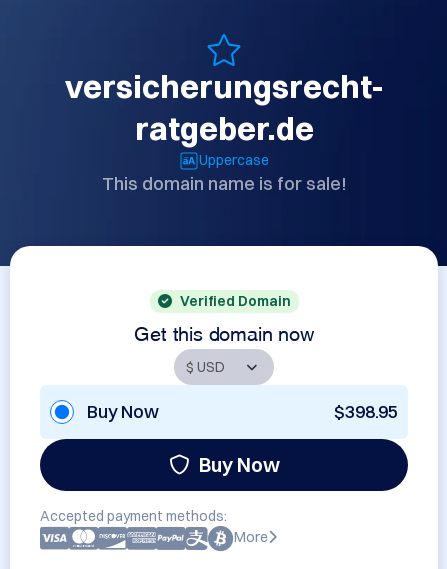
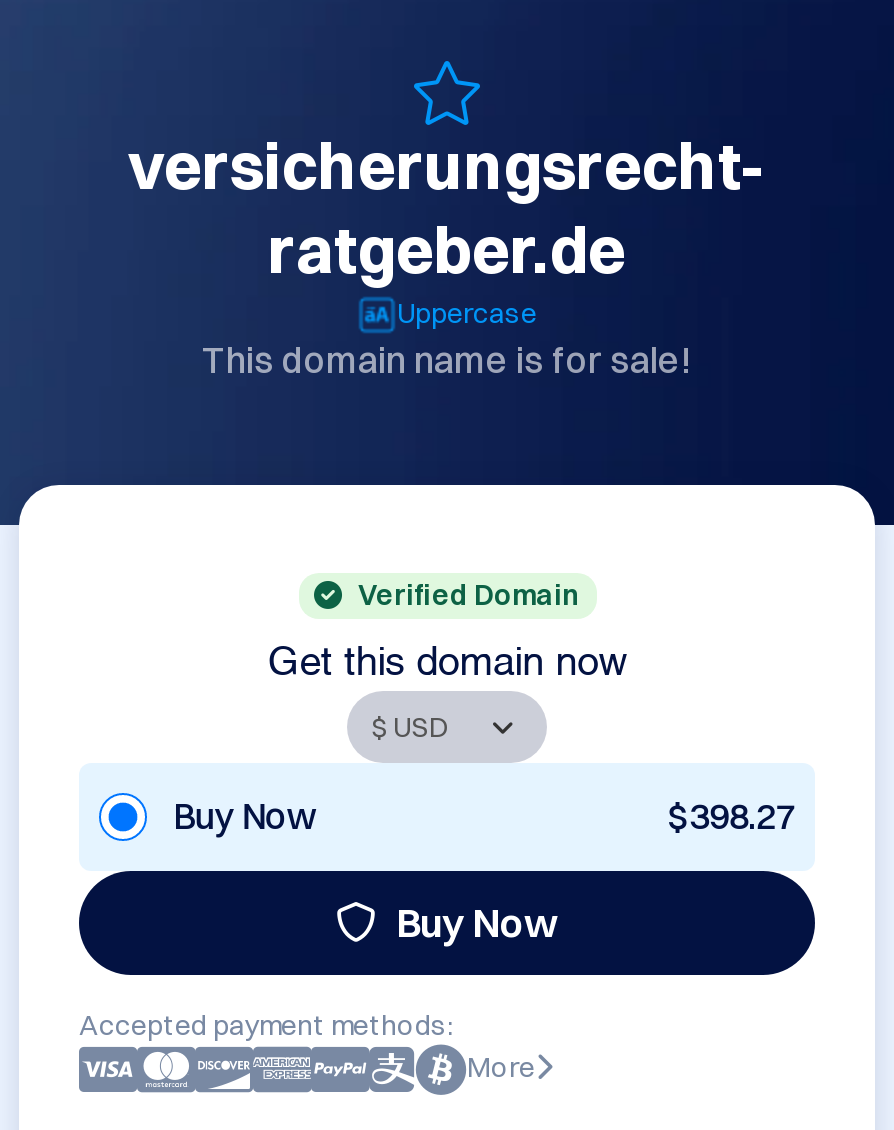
[334,400,398,423] $398.95 -> [667,793,795,839] $398.27

